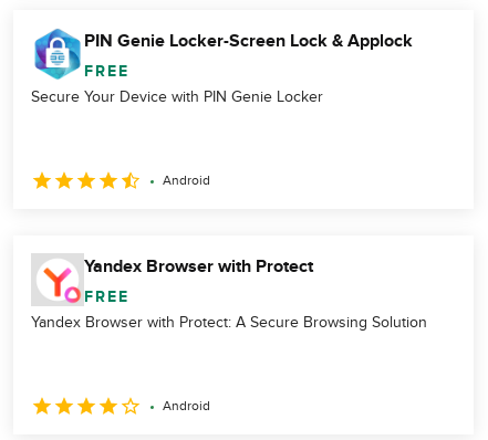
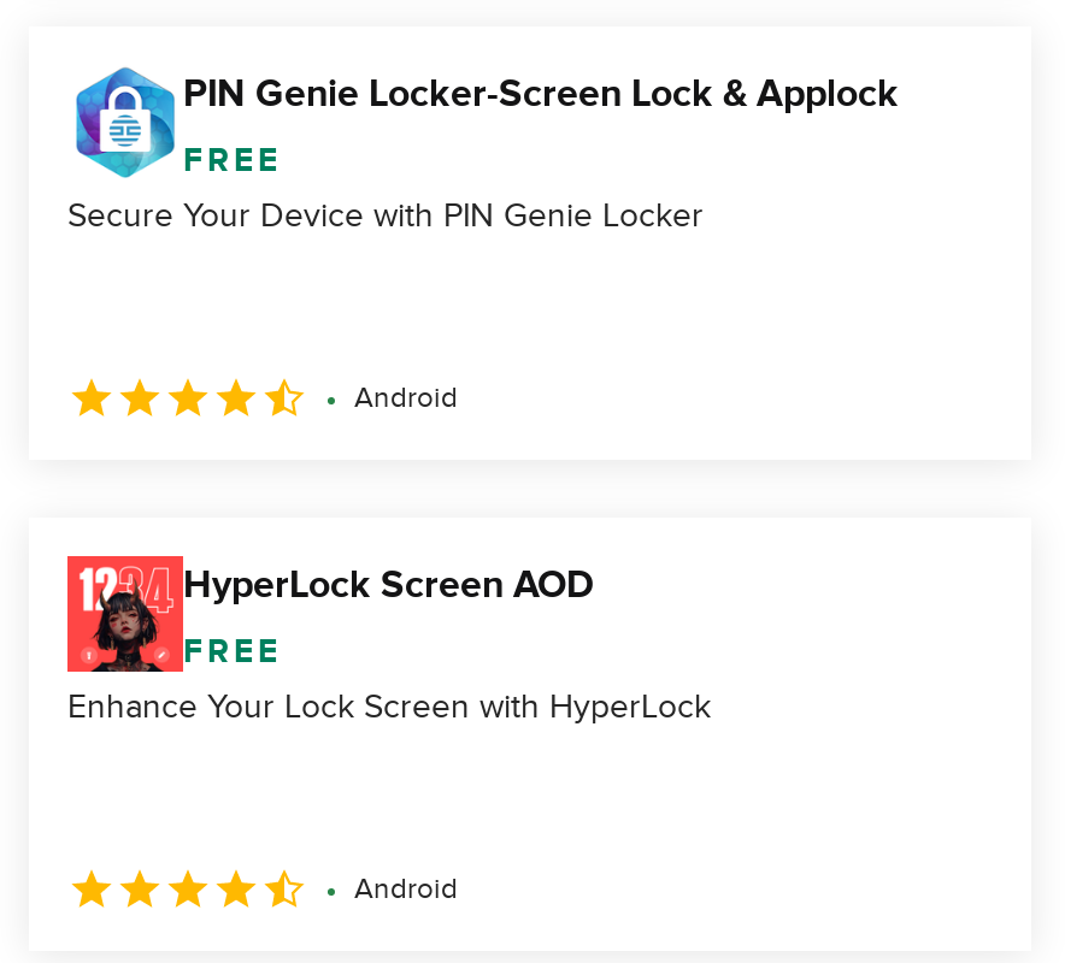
[31,253,313,305] [image] | Yandex Browser with Protect -> [65,554,593,669] [image] | HyperLock Screen AOD
[31,313,427,332] Yandex Browser with Protect: A Secure Browsing Solution -> [67,686,711,727] Enhance Your Lock Screen with HyperLock

